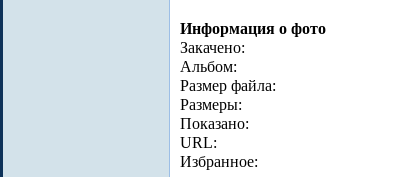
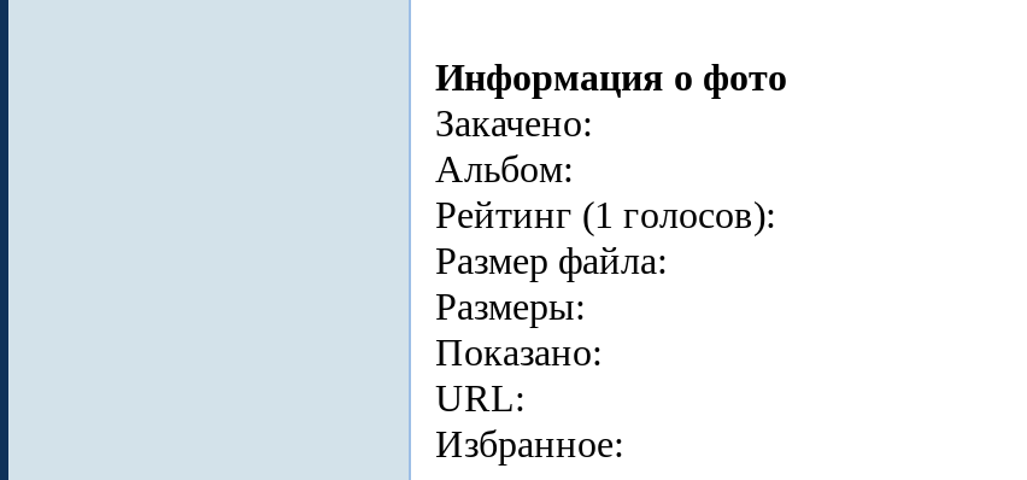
none -> [435,193,775,234] Рейтинг (1 голосов):

